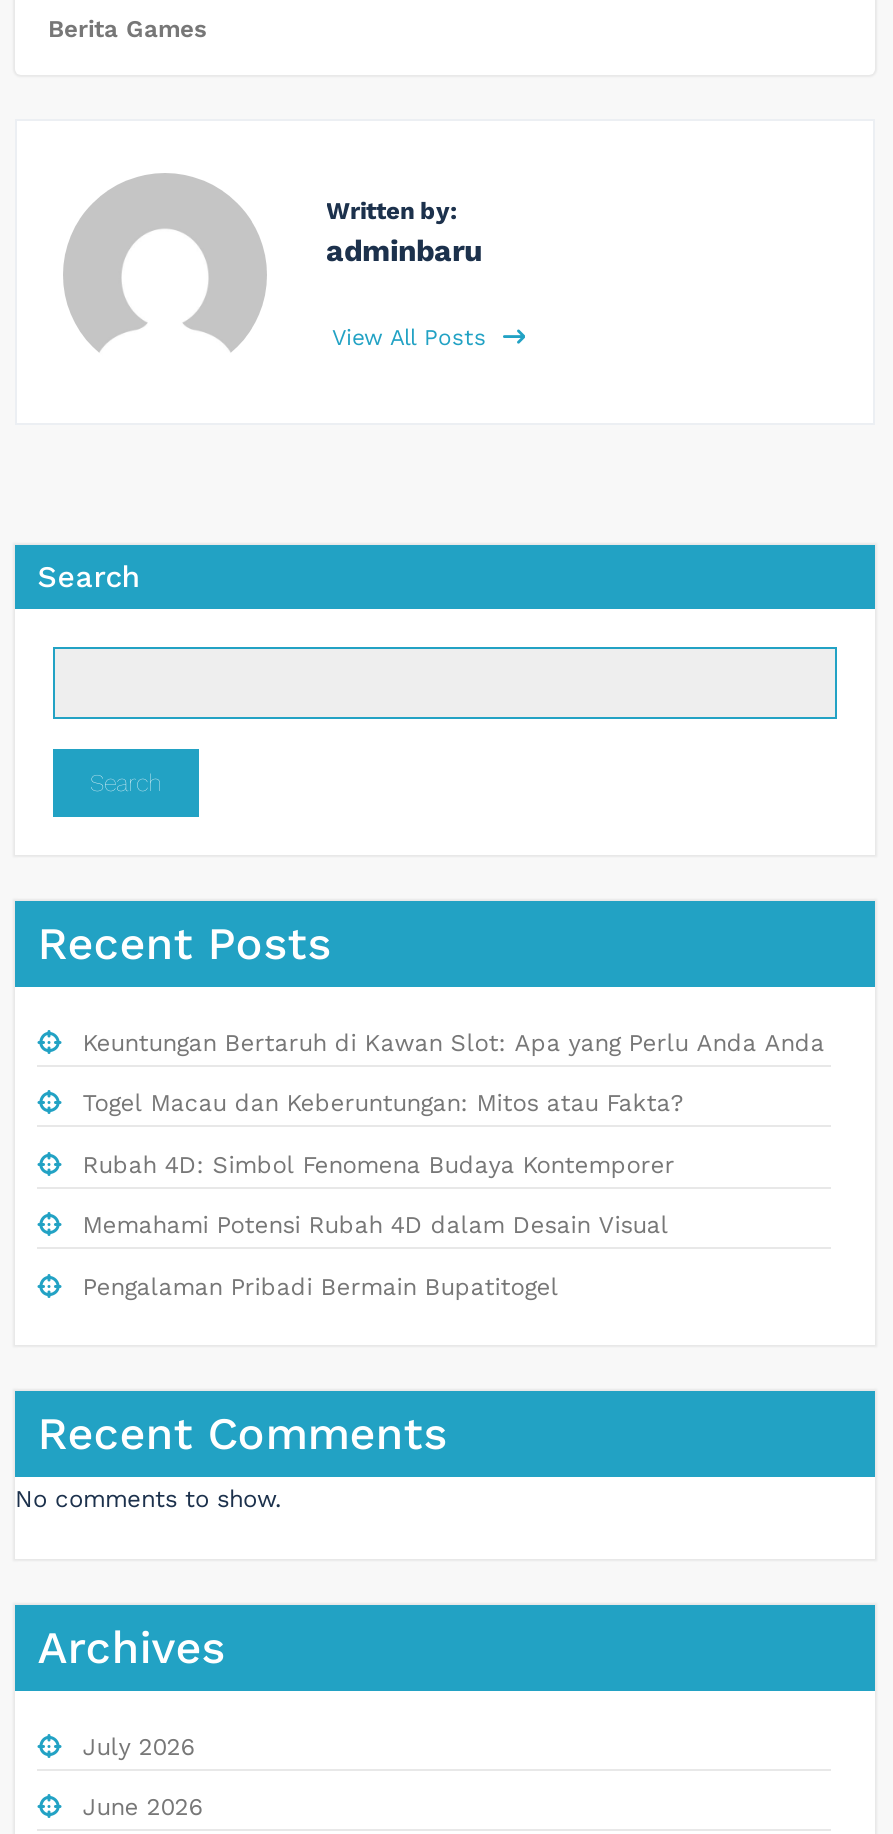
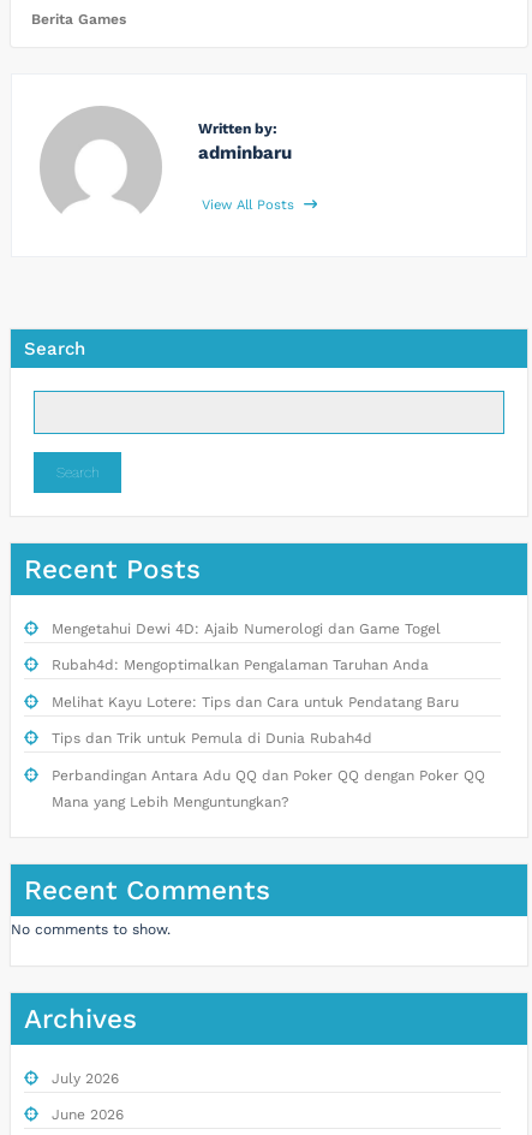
[83,1028,825,1300] Keuntungan Bertaruh di Kawan Slot: Apa yang Perlu Anda Anda | Togel Macau dan Keberuntungan: Mitos atau Fakta? | Rubah 4D: Simbol Fenomena Budaya Kontemporer | Memahami Potensi Rubah 4D dalam Desain Visual | Pengalaman Pribadi Bermain Bupatitogel -> [51,620,485,810] Mengetahui Dewi 4D: Ajaib Numerologi dan Game Togel | Rubah4d: Mengoptimalkan Pengalaman Taruhan Anda | Melihat Kayu Lotere: Tips dan Cara untuk Pendatang Baru | Tips dan Trik untuk Pemula di Dunia Rubah4d | Perbandingan Antara Adu QQ dan Poker QQ dengan Poker QQ | Mana yang Lebih Menguntungkan?

